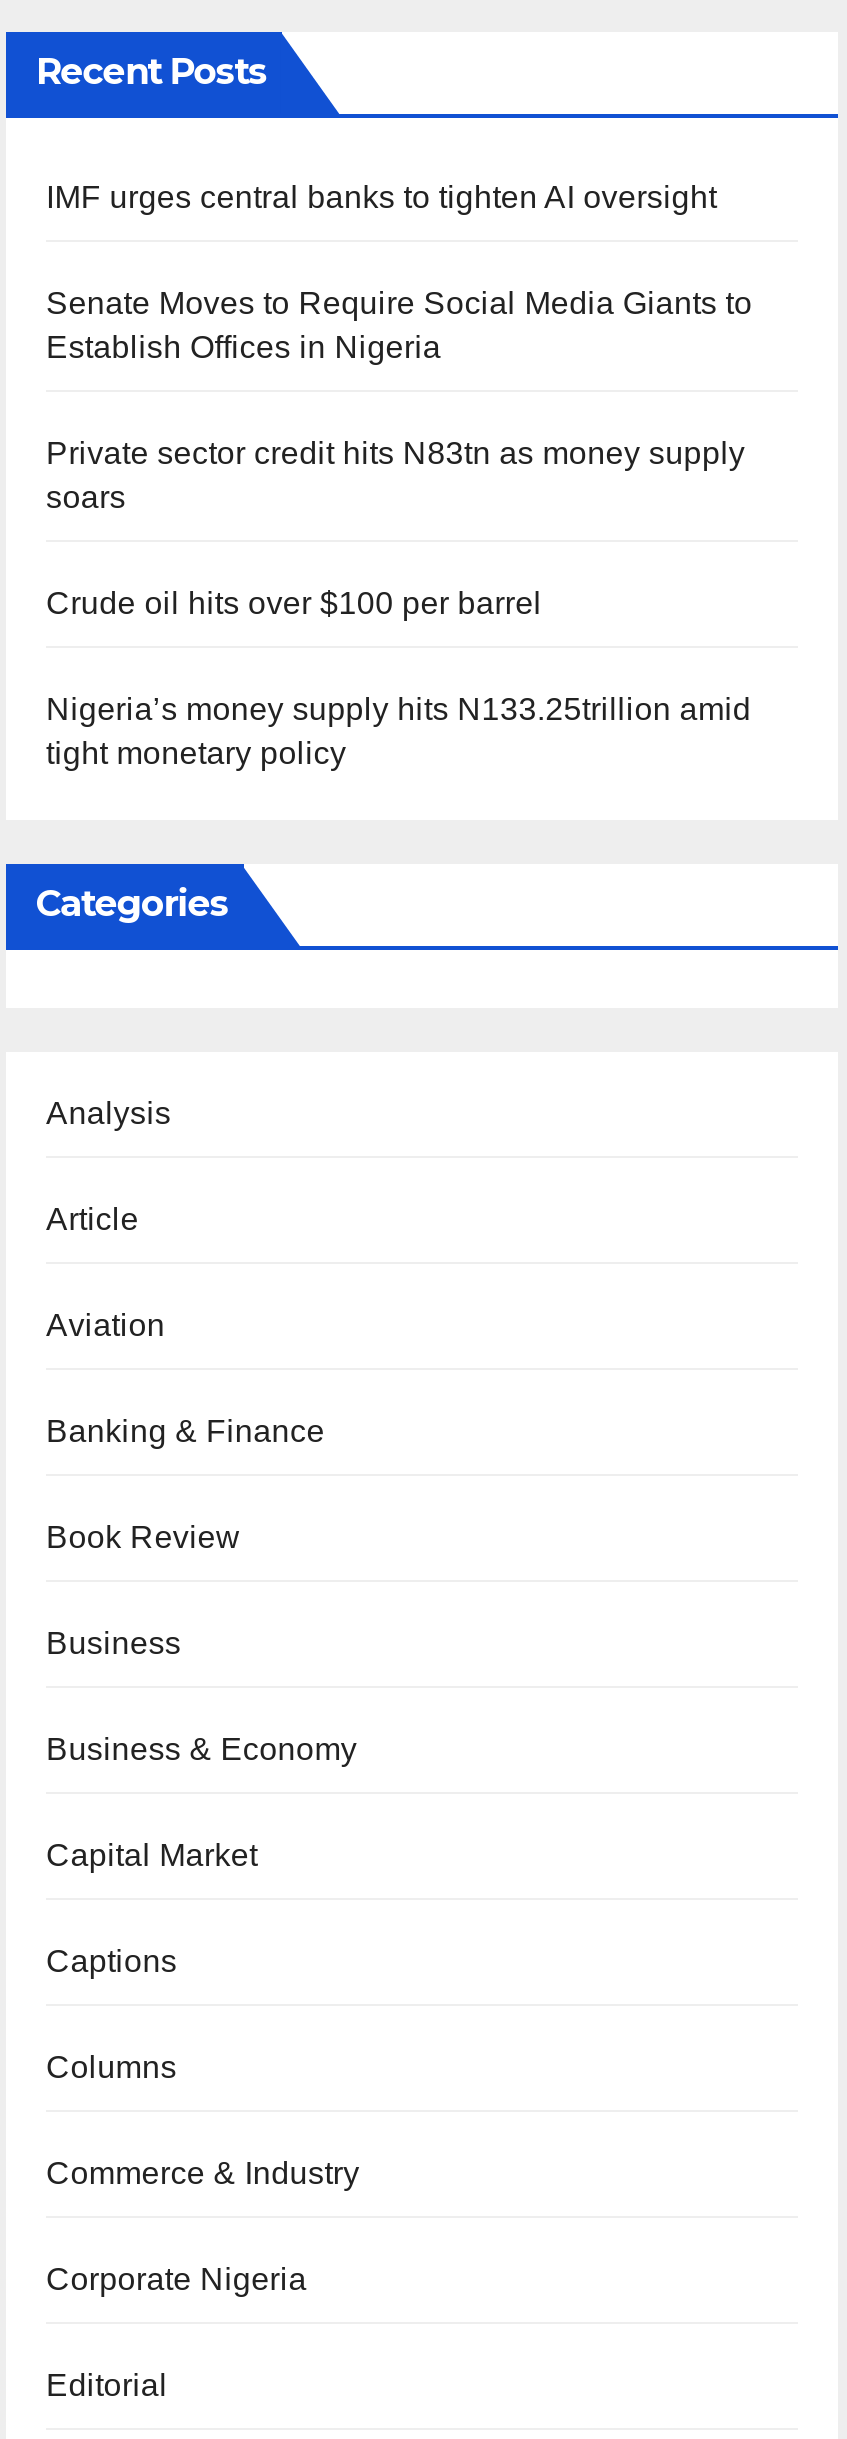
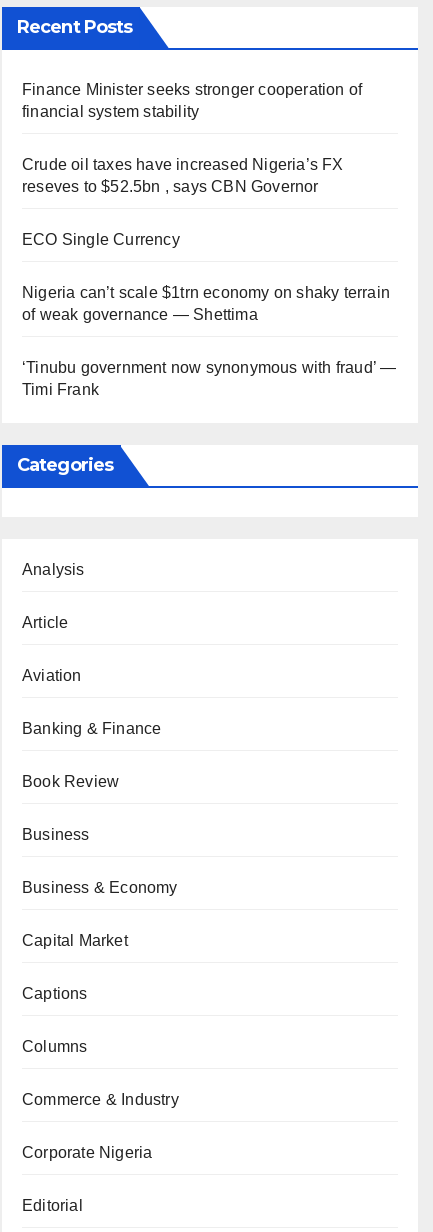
[46,179,717,213] IMF urges central banks to tighten AI oversight -> [22,81,362,120] Finance Minister seeks stronger cooperation of | financial system stability
[46,285,752,363] Senate Moves to Require Social Media Giants to | Establish Offices in Nigeria -> [22,156,344,195] Crude oil taxes have increased Nigeria’s FX | reseves to $52.5bn , says CBN Governor
[46,435,745,513] Private sector credit hits N83tn as money supply | soars -> [22,231,180,248] ECO Single Currency
[46,585,542,619] Crude oil hits over $100 per barrel -> [22,284,390,323] Nigeria can’t scale $1trn economy on shaky terrain | of weak governance — Shettima
[46,691,751,769] Nigeria’s money supply hits N133.25trillion amid | tight monetary policy -> [22,359,396,398] ‘Tinubu government now synonymous with fraud’ — | Timi Frank

